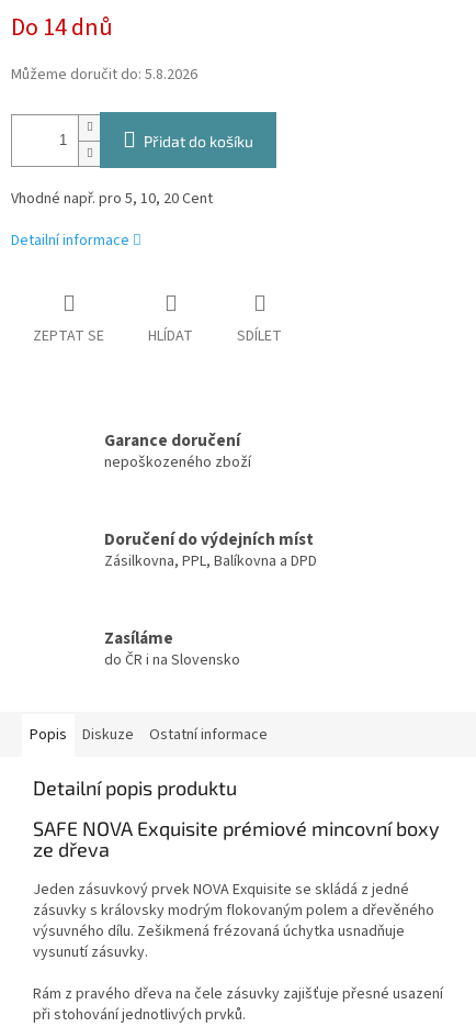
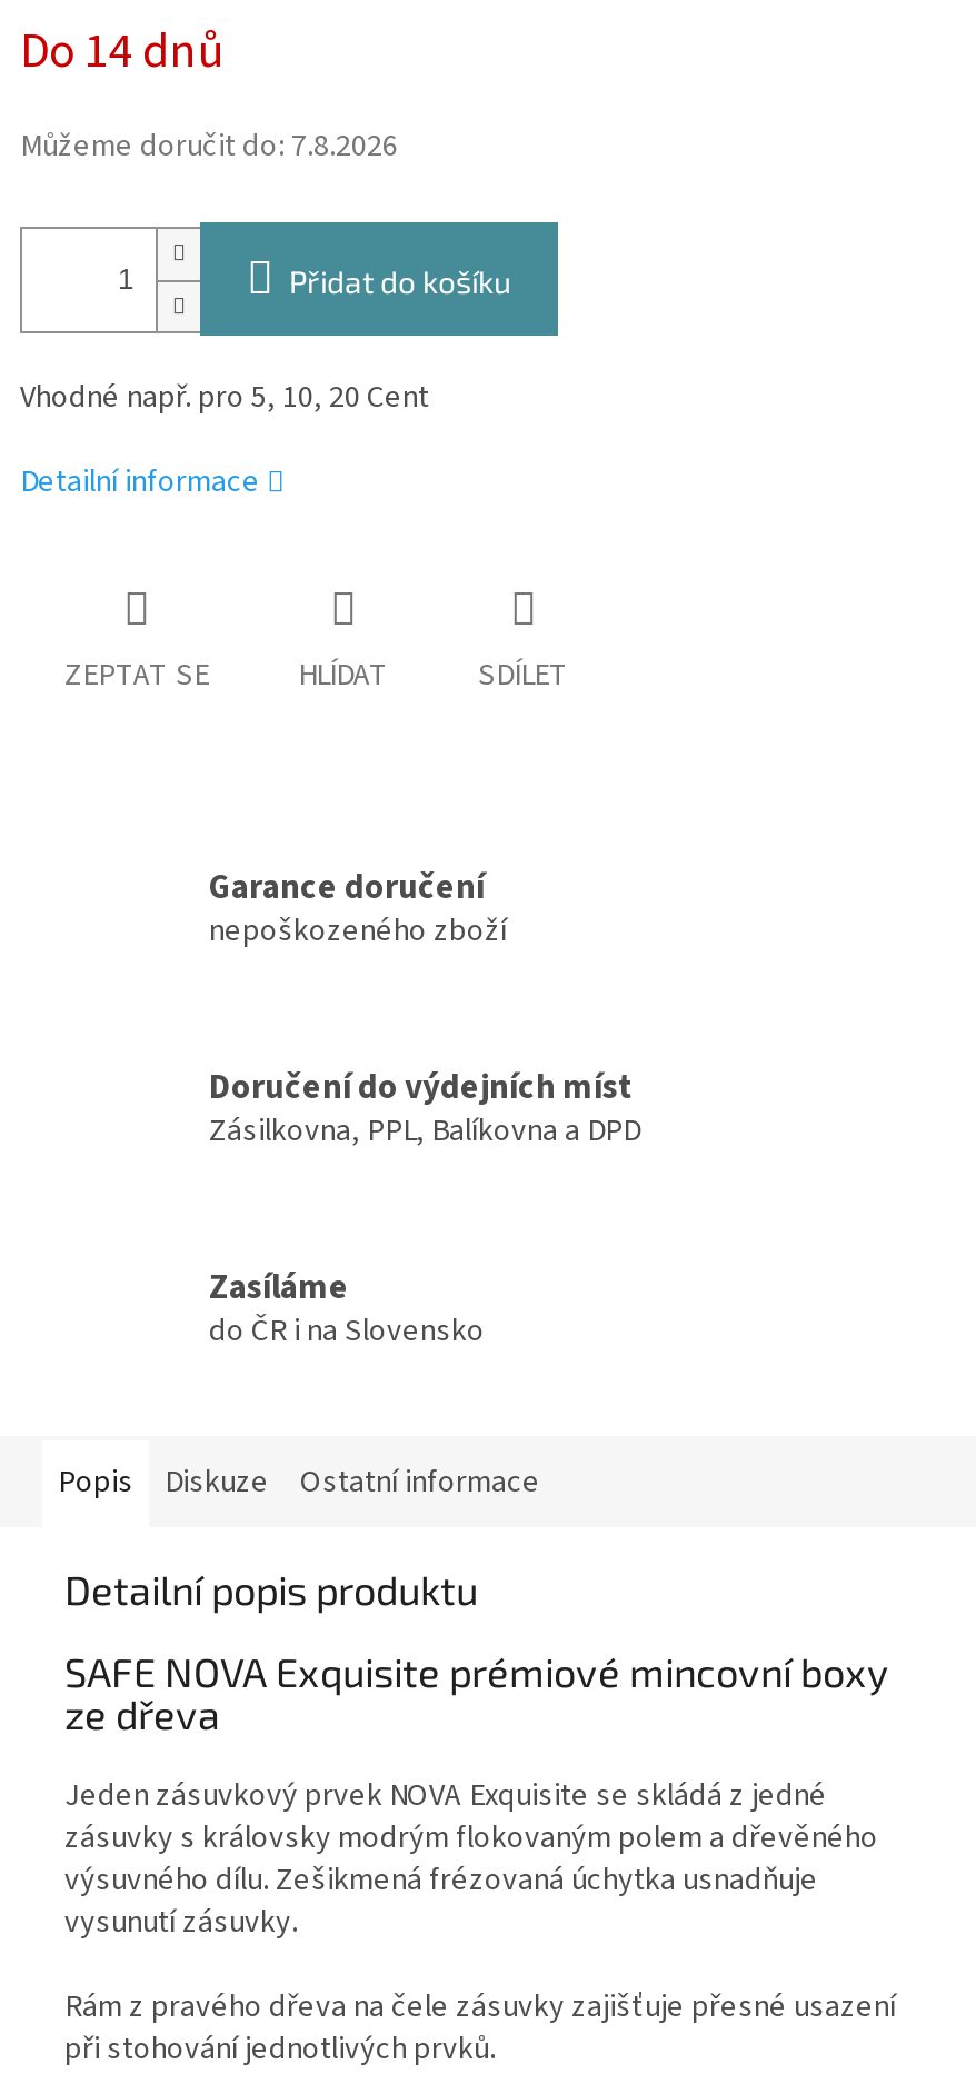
[11,64,197,86] Můžeme doručit do: 5.8.2026 -> [20,125,398,170] Můžeme doručit do: 7.8.2026

